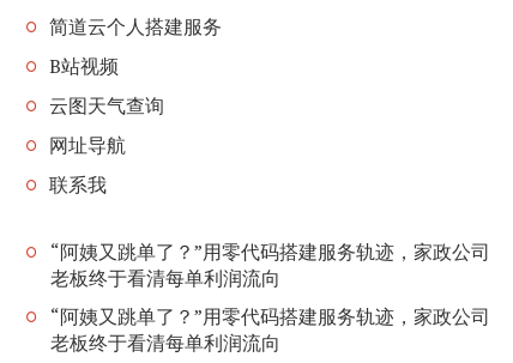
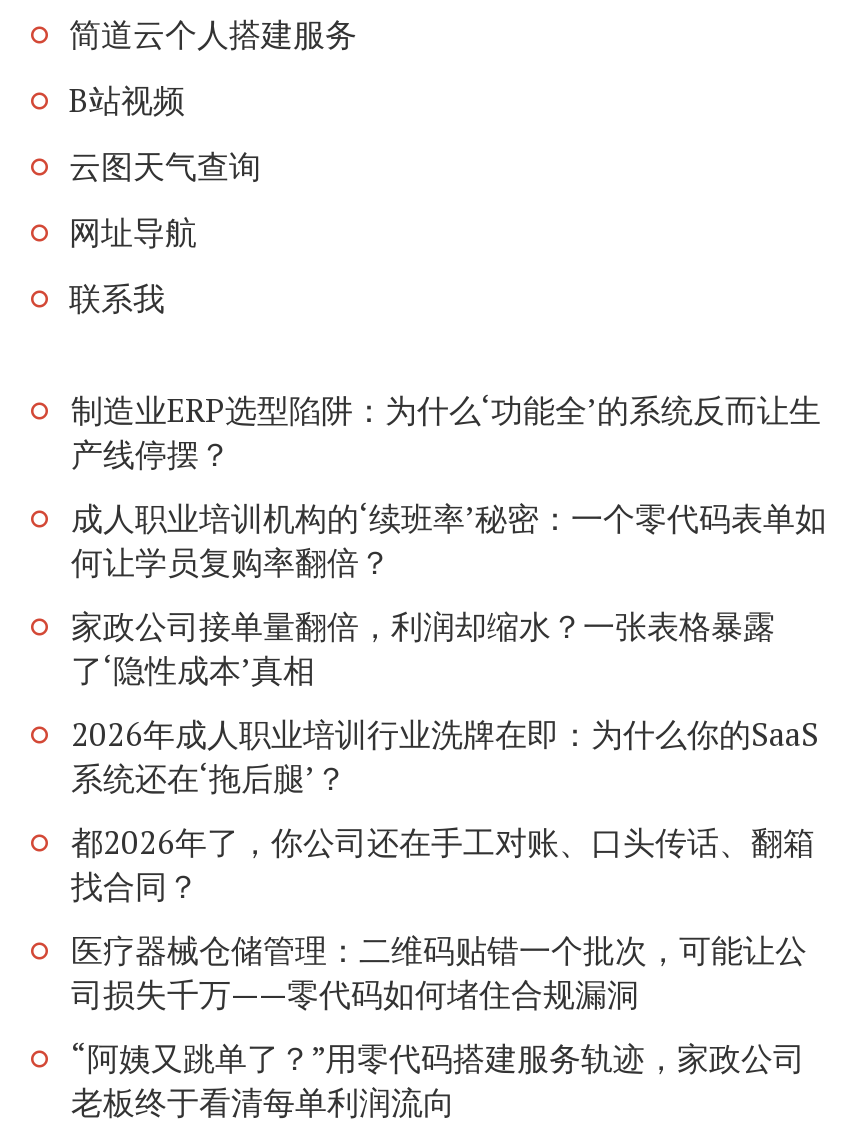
[50,238,490,291] “阿姨又跳单了？”用零代码搭建服务轨迹，家政公司 | 老板终于看清每单利润流向 -> [71,388,827,1016] 制造业ERP选型陷阱：为什么‘功能全’的系统反而让生 | 产线停摆？ | 成人职业培训机构的‘续班率’秘密：一个零代码表单如 | 何让学员复购率翻倍？ | 家政公司接单量翻倍，利润却缩水？一张表格暴露 | 了‘隐性成本’真相 | 2026年成人职业培训行业洗牌在即：为什么你的SaaS | 系统还在‘拖后腿’？ | 都2026年了，你公司还在手工对账、口头传话、翻箱 | 找合同？ | 医疗器械仓储管理：二维码贴错一个批次，可能让公 | 司损失千万——零代码如何堵住合规漏洞

